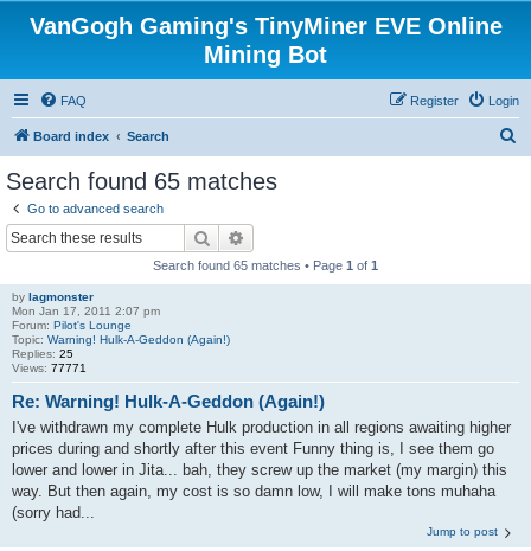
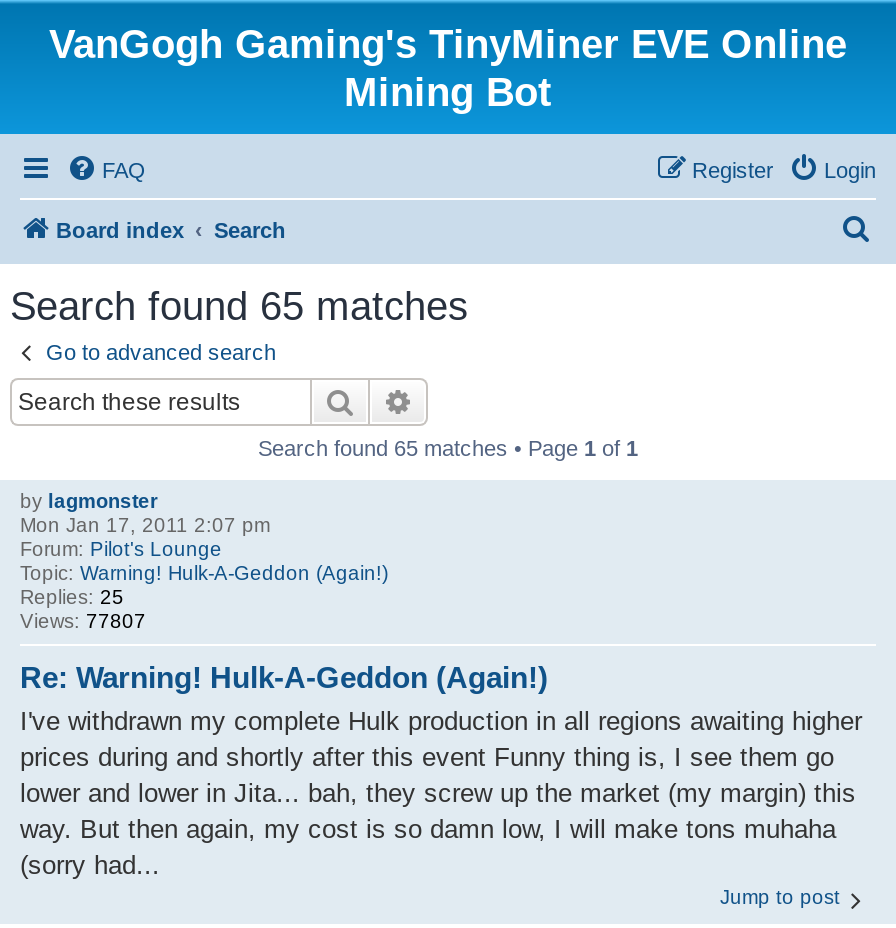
[12,361,87,374] Views: 77771 -> [20,609,146,631] Views: 77807

